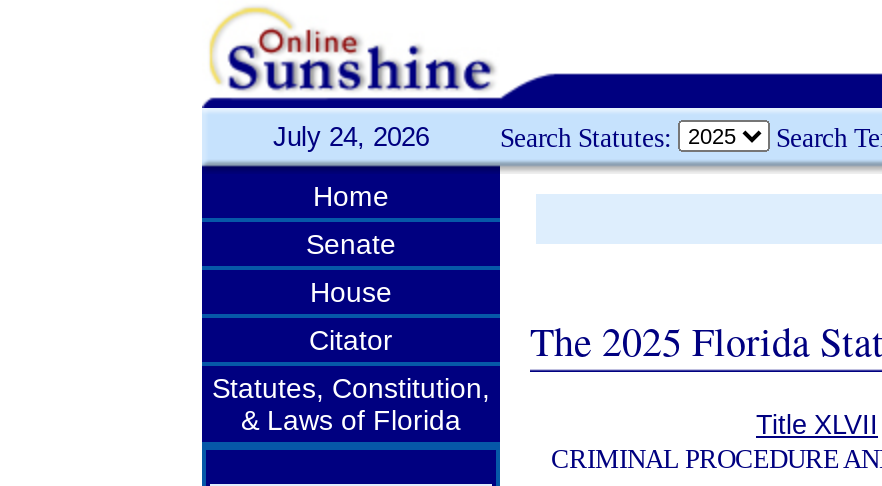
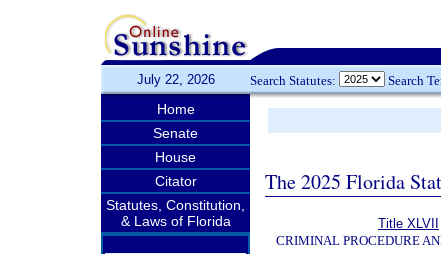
[273,122,429,152] July 24, 2026 -> [136,72,214,87] July 22, 2026

